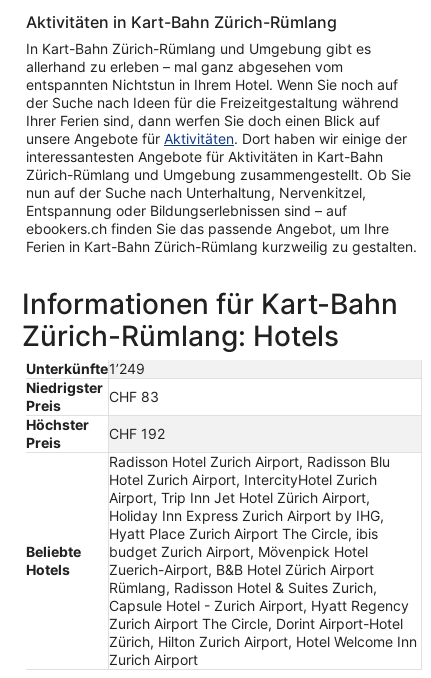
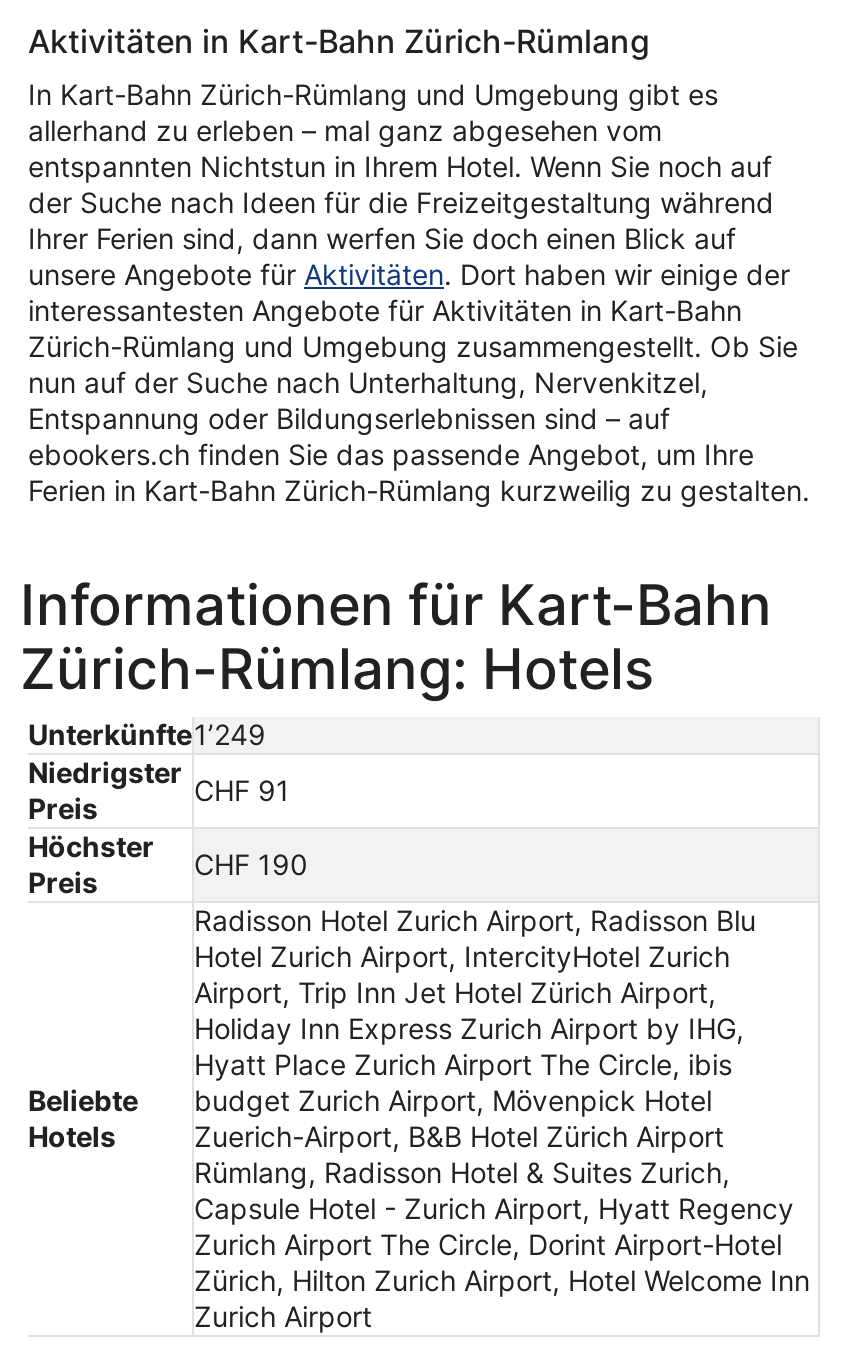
[109,388,159,405] CHF 83 -> [194,773,290,807] CHF 91
[109,425,165,442] CHF 192 -> [194,847,308,881] CHF 190

